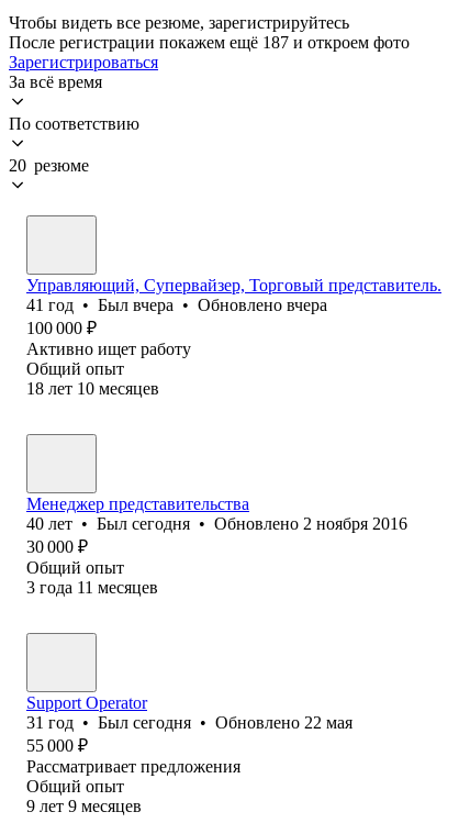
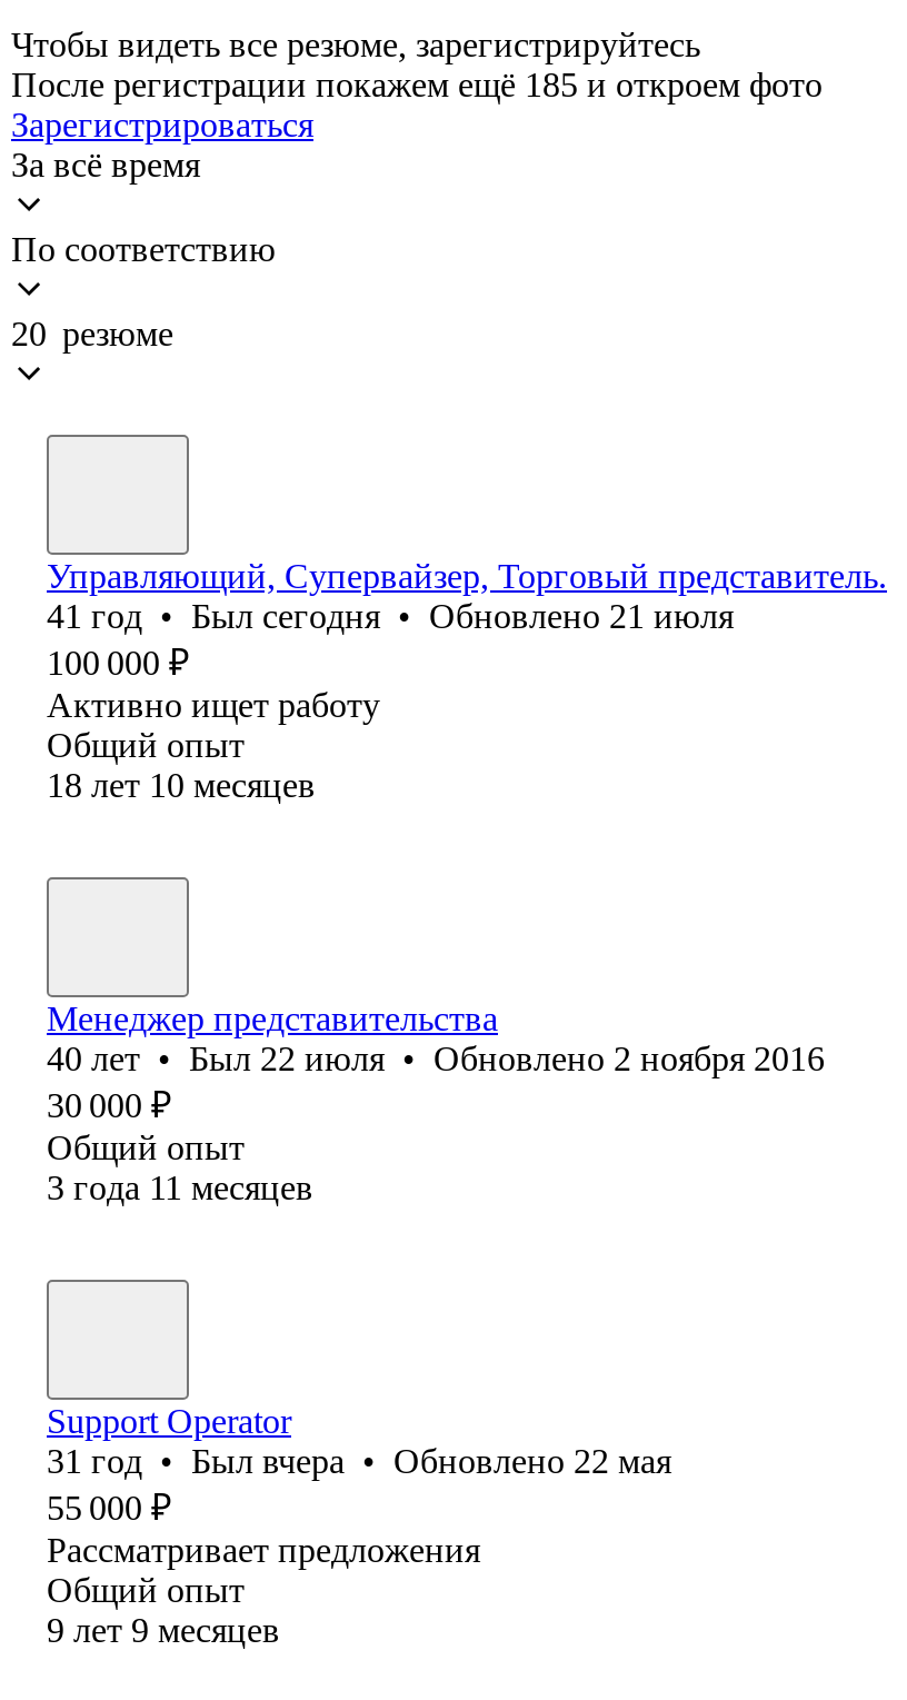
[9,33,410,52] После регистрации покажем ещё 187 и откроем фото -> [11,65,823,103] После регистрации покажем ещё 185 и откроем фото
[26,295,327,314] 41 год • Был вчера • Обновлено вчера -> [47,597,734,635] 41 год • Был сегодня • Обновлено 21 июля
[26,514,407,533] 40 лет • Был сегодня • Обновлено 2 ноября 2016 -> [47,1039,825,1077] 40 лет • Был 22 июля • Обновлено 2 ноября 2016
[26,713,352,732] 31 год • Был сегодня • Обновлено 22 мая -> [47,1442,671,1480] 31 год • Был вчера • Обновлено 22 мая

